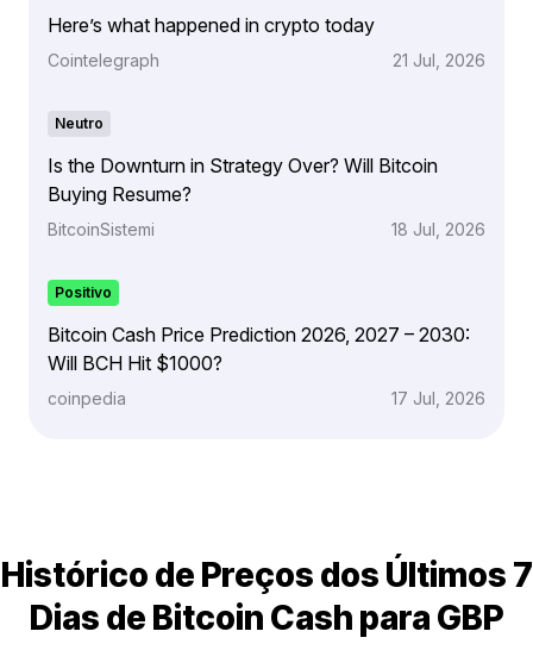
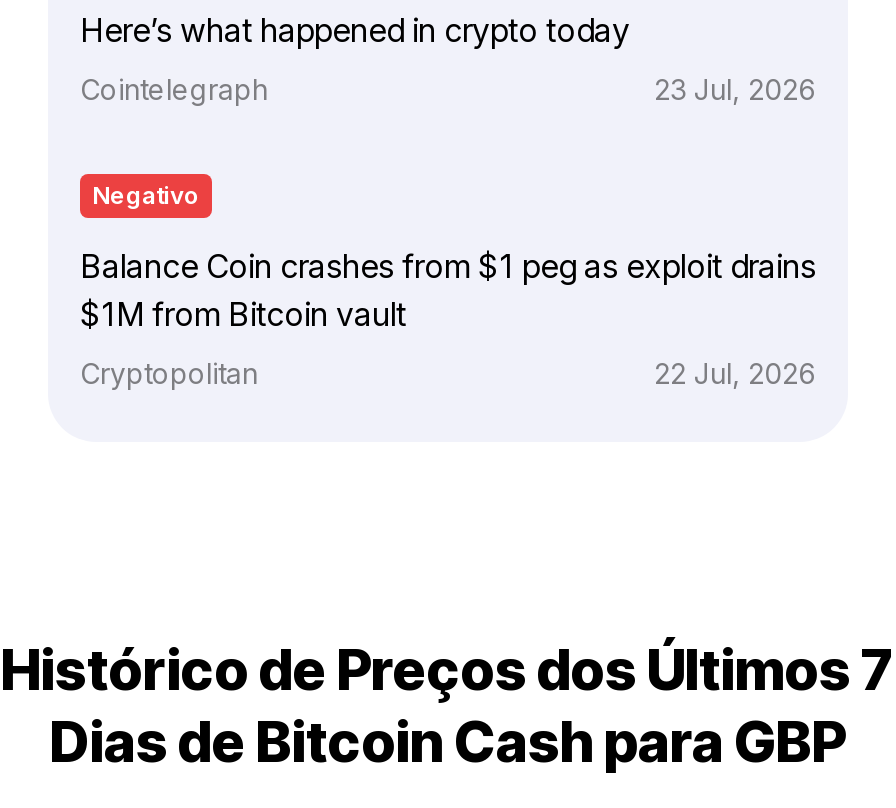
[48,50,485,408] 21 Jul, 2026 | Neutro | Is the Downturn in Strategy Over? Will Bitcoin | Buying Resume? | BitcoinSistemi | 18 Jul, 2026 | Positivo | Bitcoin Cash Price Prediction 2026, 2027 – 2030: | Will BCH Hit $1000? | coinpedia | 17 Jul, 2026 -> [80,72,816,390] 23 Jul, 2026 | Negativo | Balance Coin crashes from $1 peg as exploit drains | $1M from Bitcoin vault | Cryptopolitan | 22 Jul, 2026

